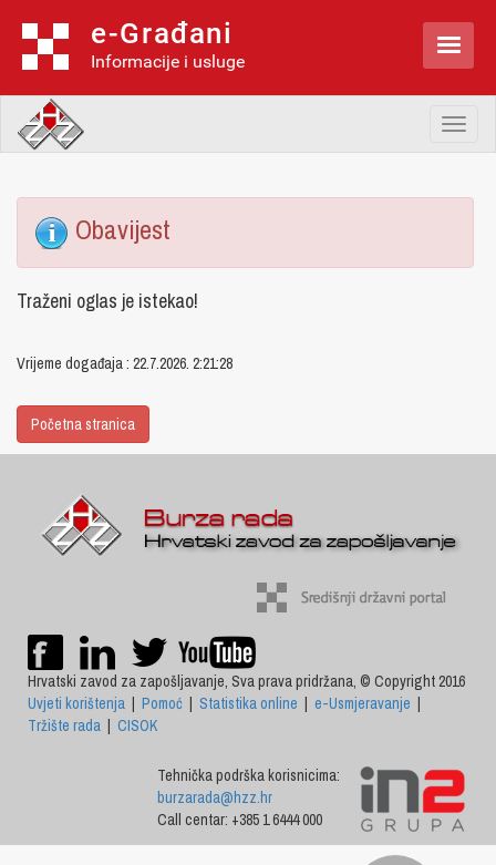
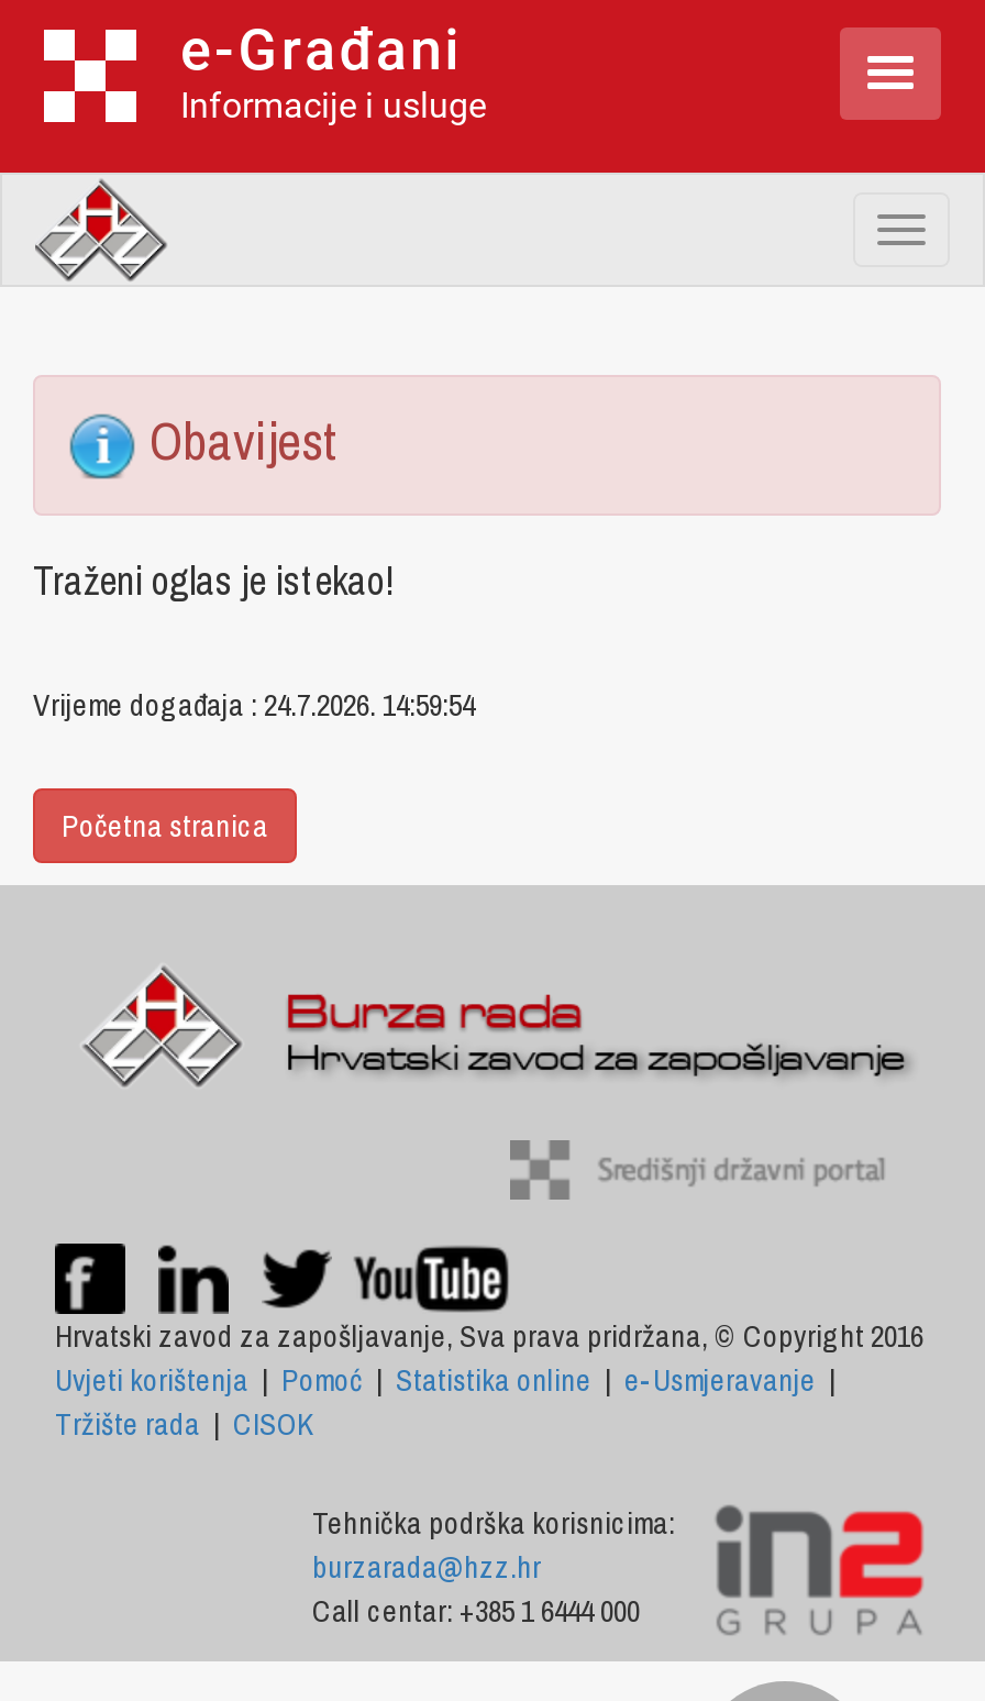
[17,353,232,373] Vrijeme događaja : 22.7.2026. 2:21:28 -> [33,685,475,725] Vrijeme događaja : 24.7.2026. 14:59:54

